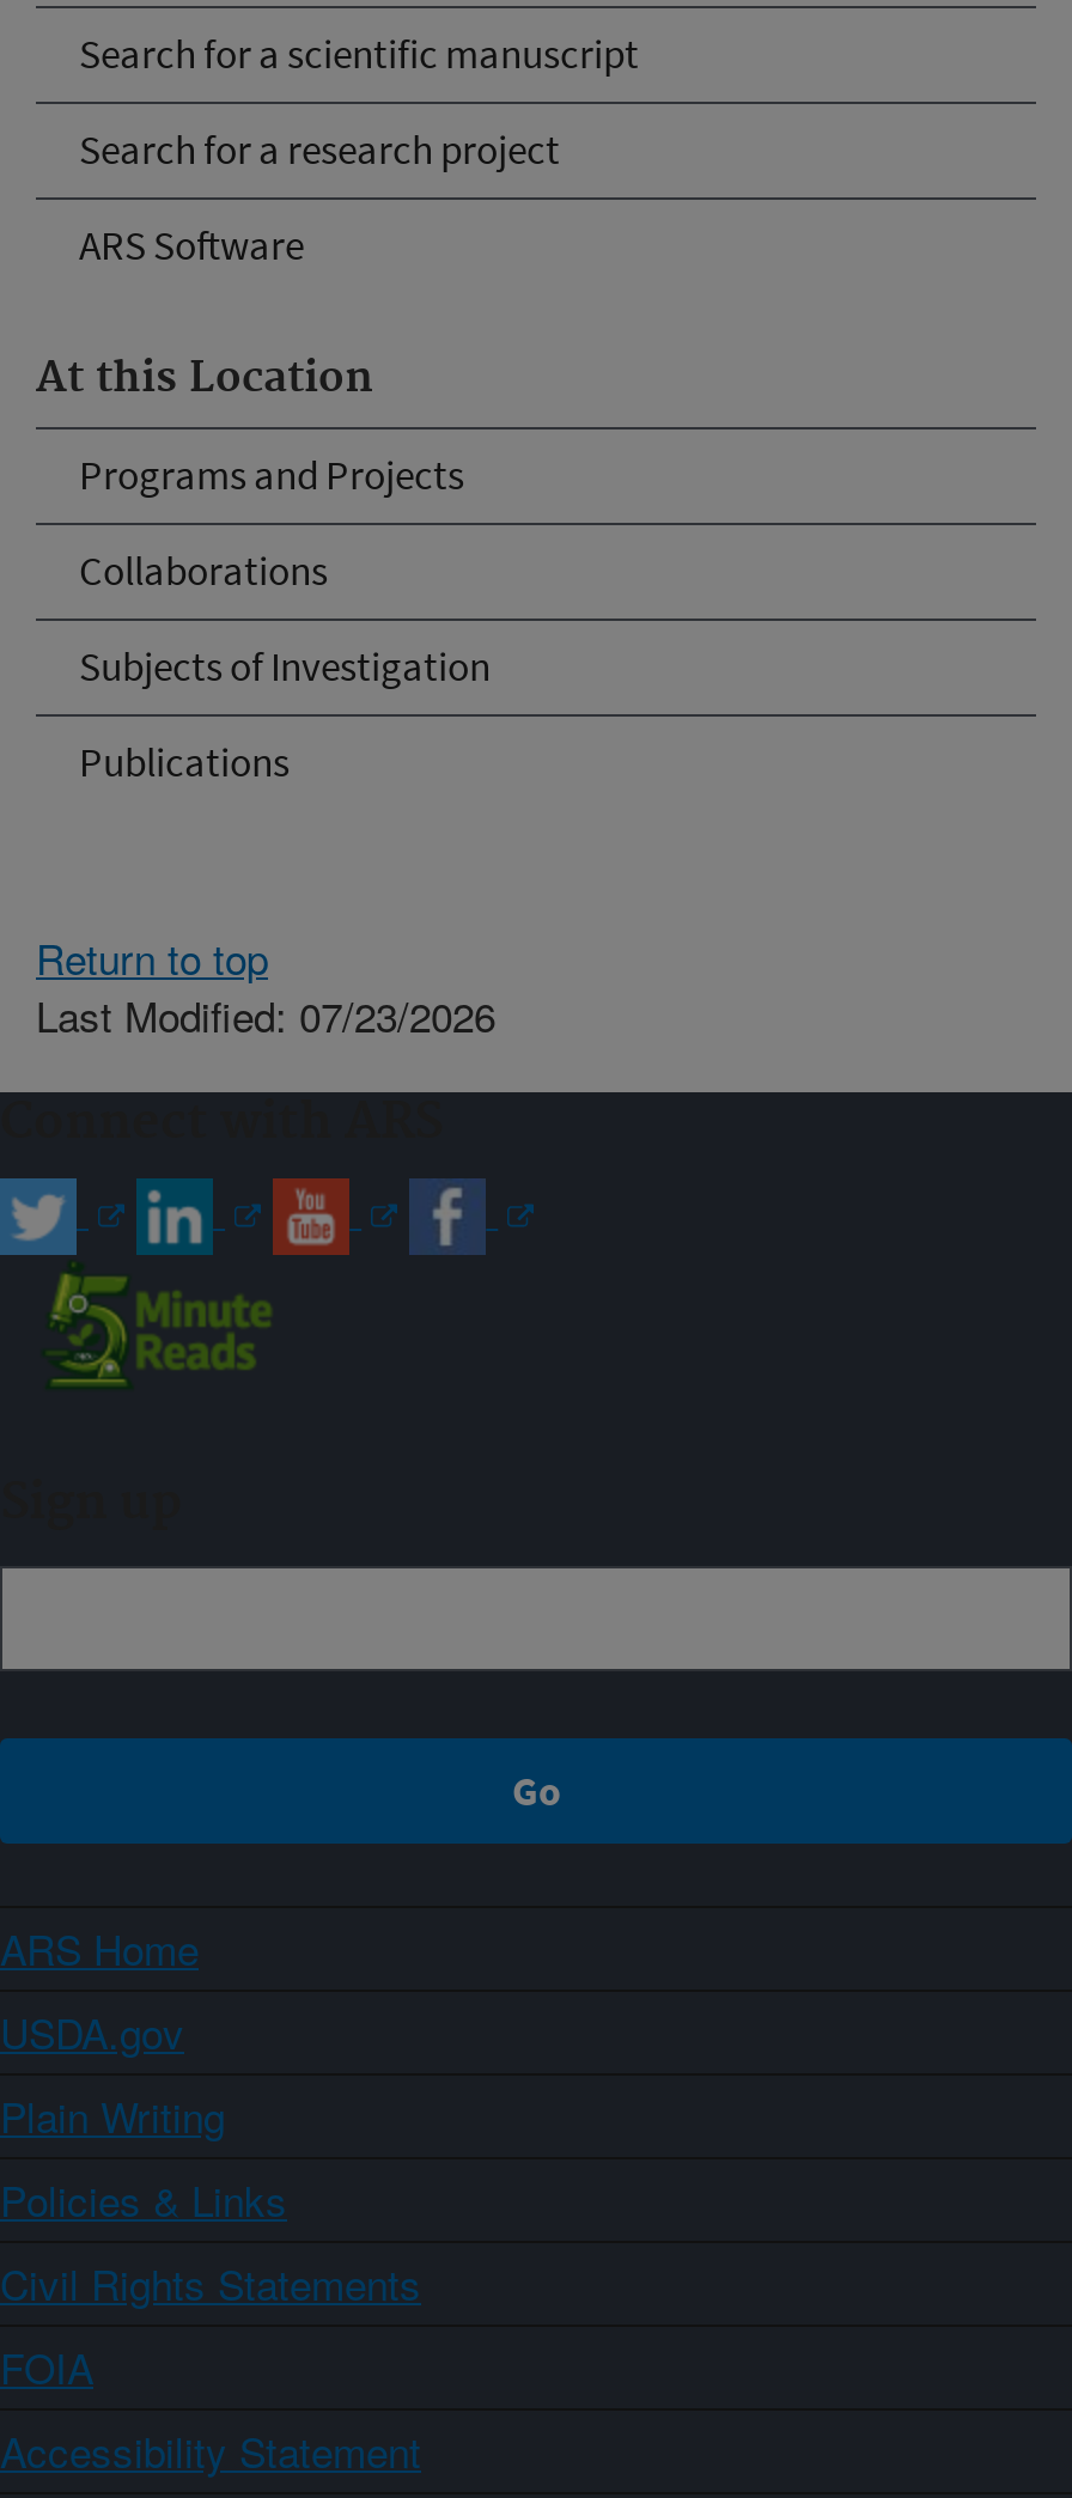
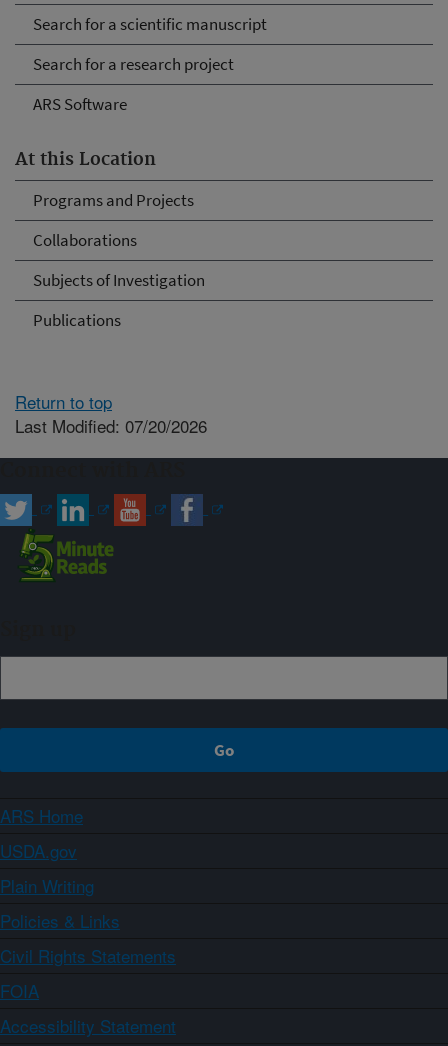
[36,983,495,1043] Last Modified: 07/23/2026 -> [15,412,207,437] Last Modified: 07/20/2026

